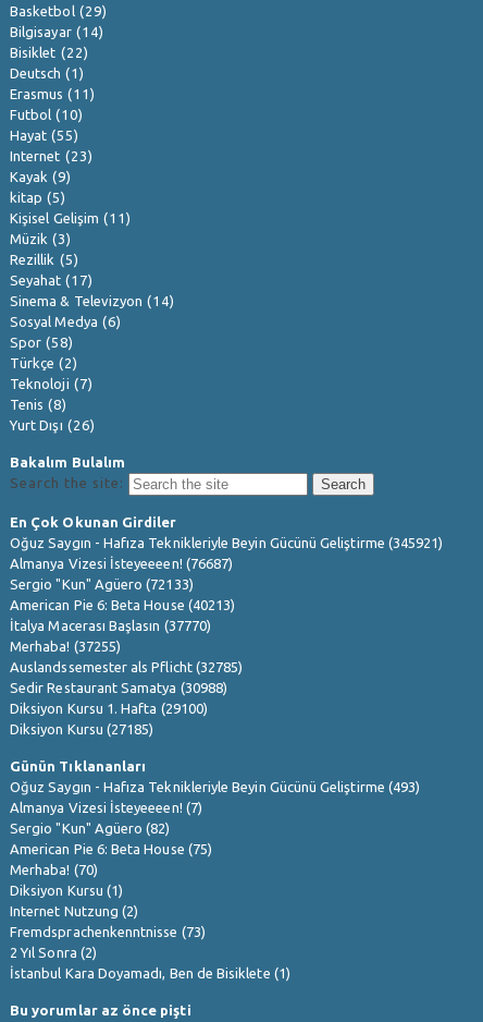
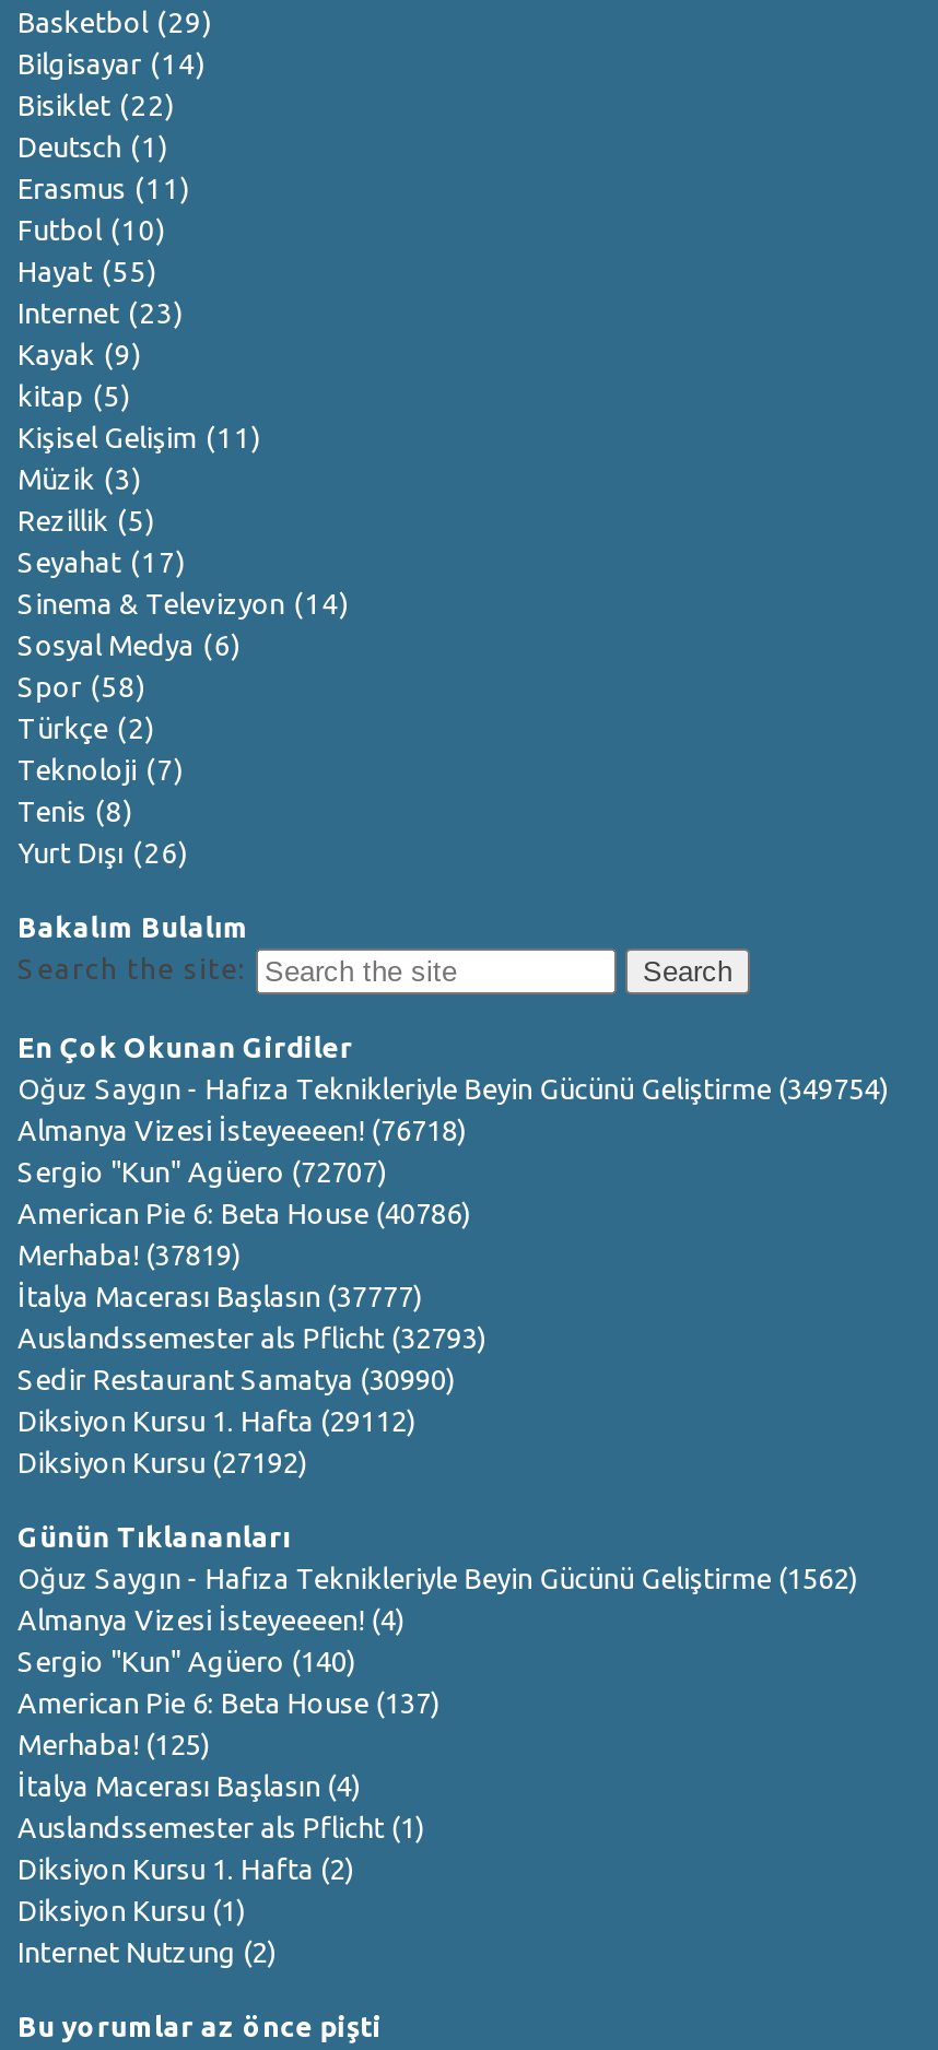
[10,535,443,737] Oğuz Saygın - Hafıza Teknikleriyle Beyin Gücünü Geliştirme (345921) | Almanya Vizesi İsteyeeeen! (76687) | Sergio "Kun" Agüero (72133) | American Pie 6: Beta House (40213) | İtalya Macerası Başlasın (37770) | Merhaba! (37255) | Auslandssemester als Pflicht (32785) | Sedir Restaurant Samatya (30988) | Diksiyon Kursu 1. Hafta (29100) | Diksiyon Kursu (27185) -> [17,1074,889,1478] Oğuz Saygın - Hafıza Teknikleriyle Beyin Gücünü Geliştirme (349754) | Almanya Vizesi İsteyeeeen! (76718) | Sergio "Kun" Agüero (72707) | American Pie 6: Beta House (40786) | Merhaba! (37819) | İtalya Macerası Başlasın (37777) | Auslandssemester als Pflicht (32793) | Sedir Restaurant Samatya (30990) | Diksiyon Kursu 1. Hafta (29112) | Diksiyon Kursu (27192)
[10,779,420,878] Oğuz Saygın - Hafıza Teknikleriyle Beyin Gücünü Geliştirme (493) | Almanya Vizesi İsteyeeeen! (7) | Sergio "Kun" Agüero (82) | American Pie 6: Beta House (75) | Merhaba! (70) -> [17,1564,858,1885] Oğuz Saygın - Hafıza Teknikleriyle Beyin Gücünü Geliştirme (1562) | Almanya Vizesi İsteyeeeen! (4) | Sergio "Kun" Agüero (140) | American Pie 6: Beta House (137) | Merhaba! (125) | İtalya Macerası Başlasın (4) | Auslandssemester als Pflicht (1) | Diksiyon Kursu 1. Hafta (2)
moved [10,883,138,919] -> [17,1896,276,1968]: Diksiyon Kursu (1) | Internet Nutzung (2)
[10,924,290,981] Fremdsprachenkenntnisse (73) | 2 Yıl Sonra (2) | İstanbul Kara Doyamadı, Ben de Bisiklete (1) -> none

